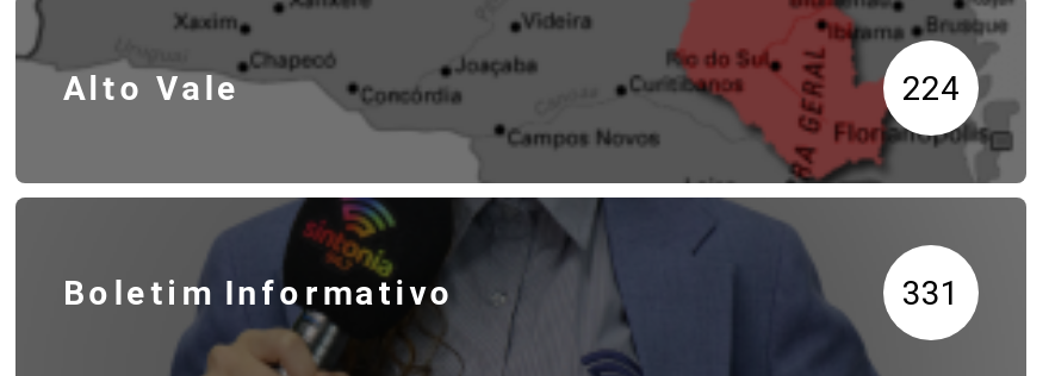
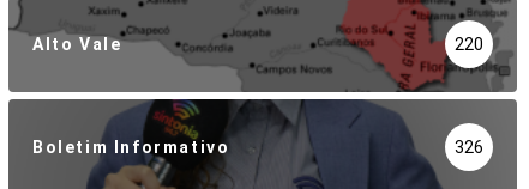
[902,68,960,106] 224 -> [455,34,483,53] 220
[902,272,960,311] 331 -> [455,137,483,156] 326

